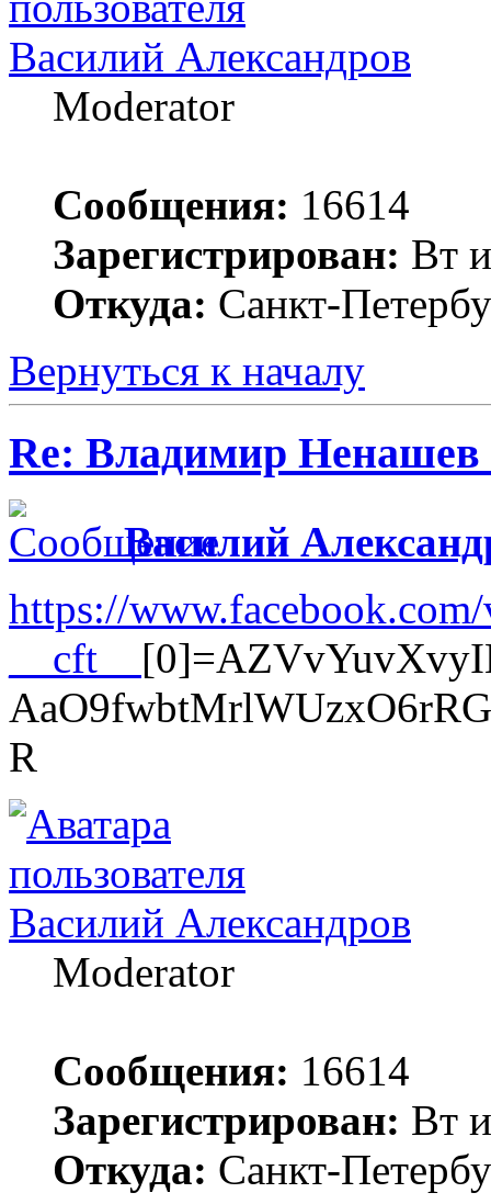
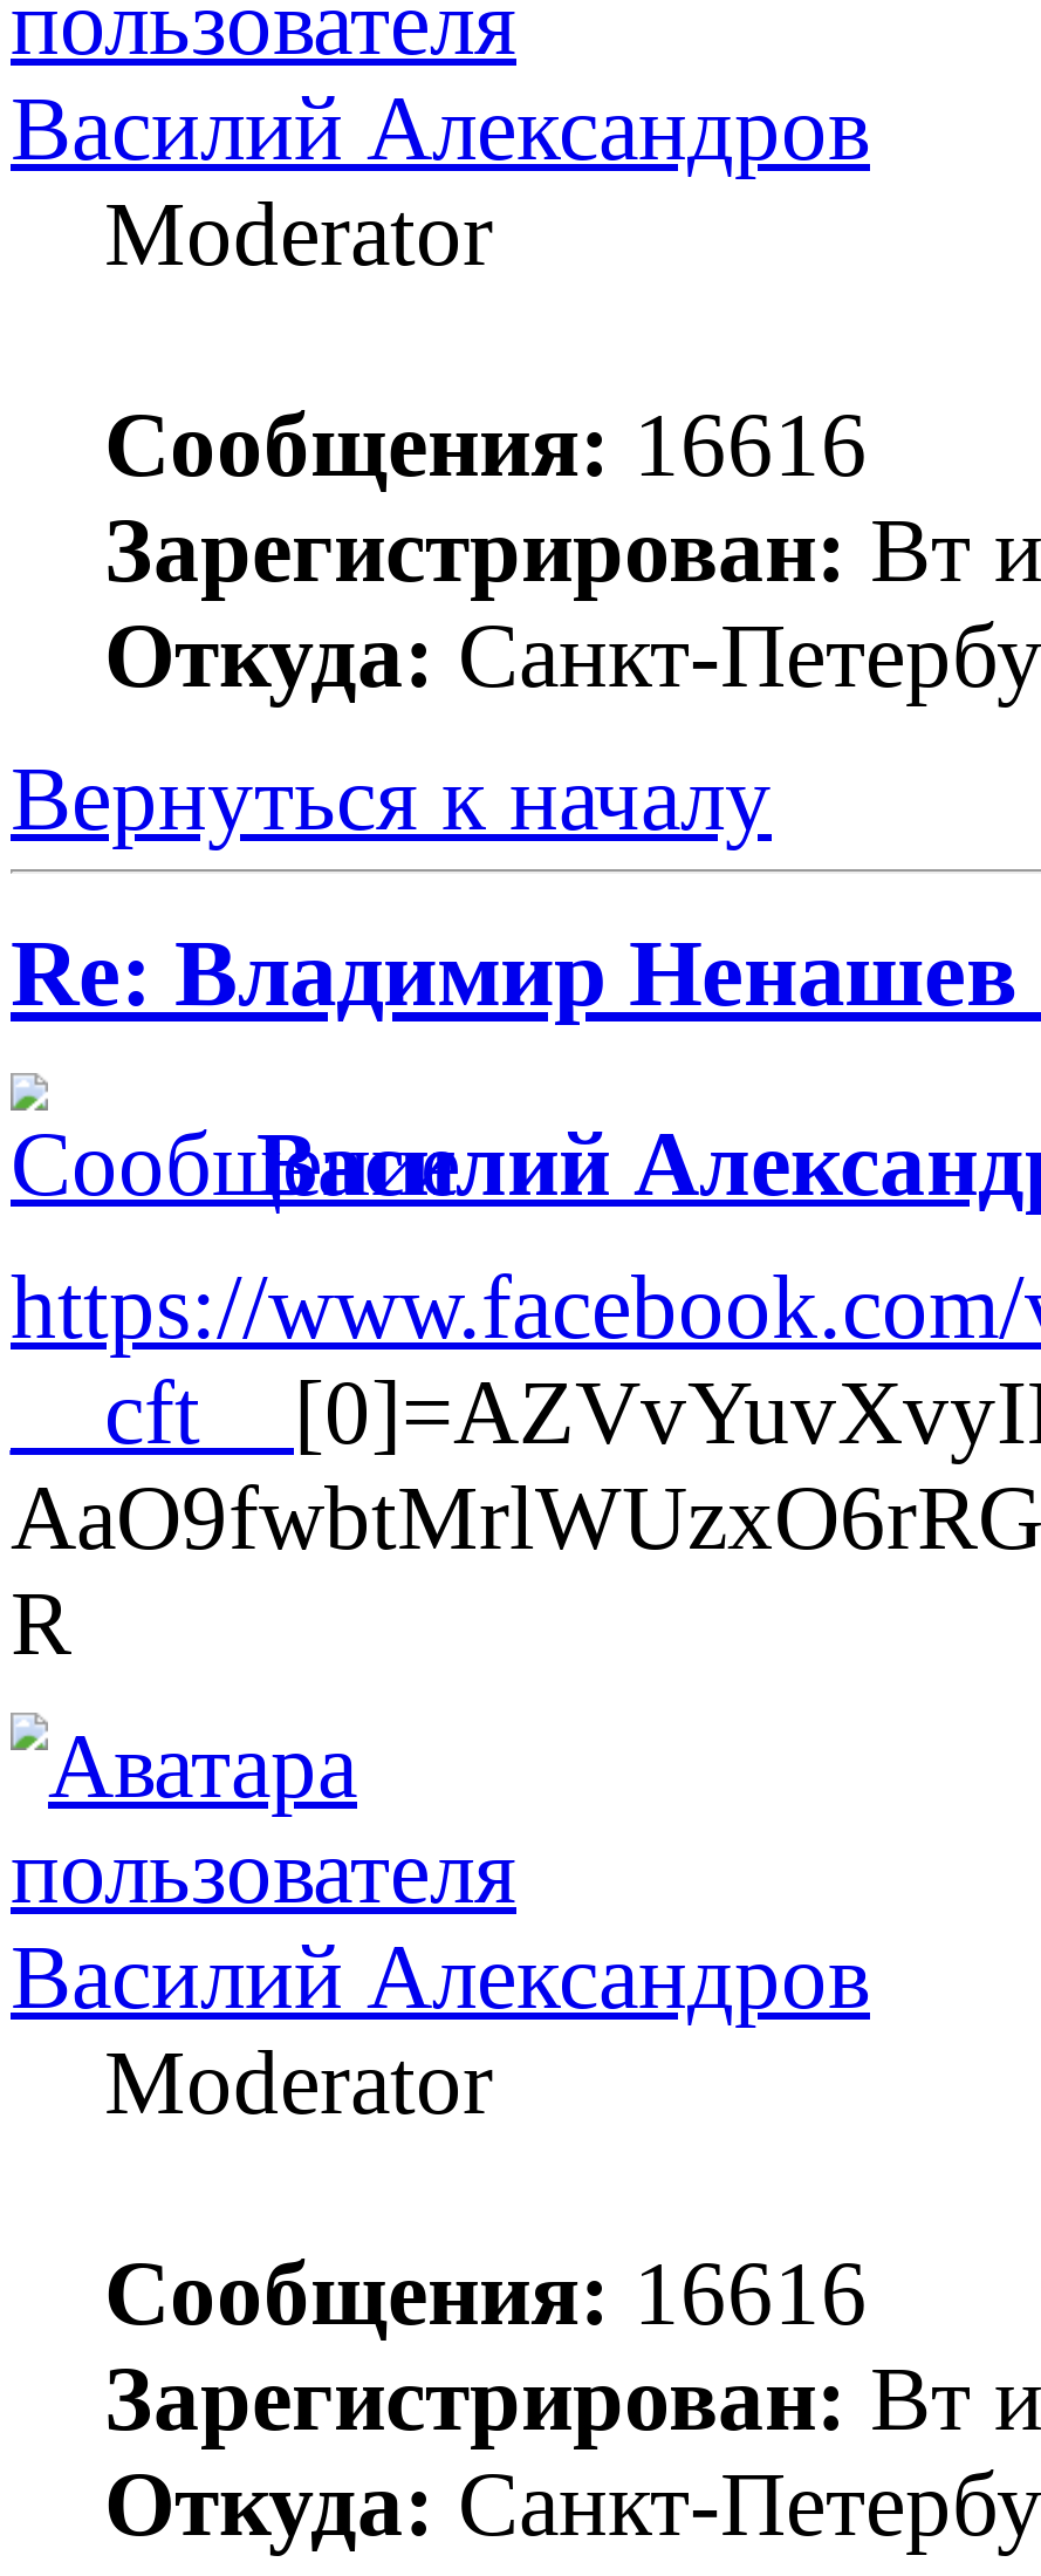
[53,181,410,229] Сообщения: 16614 -> [104,394,868,495] Сообщения: 16616
[53,1047,410,1094] Сообщения: 16614 -> [104,2241,868,2342] Сообщения: 16616

